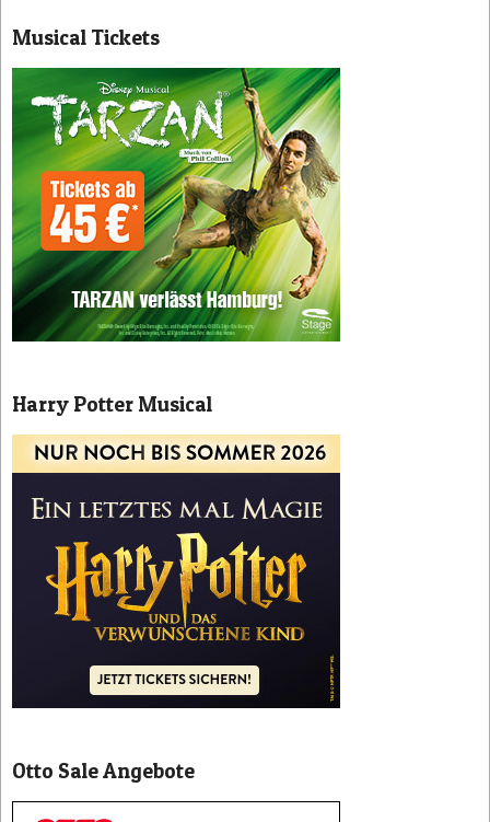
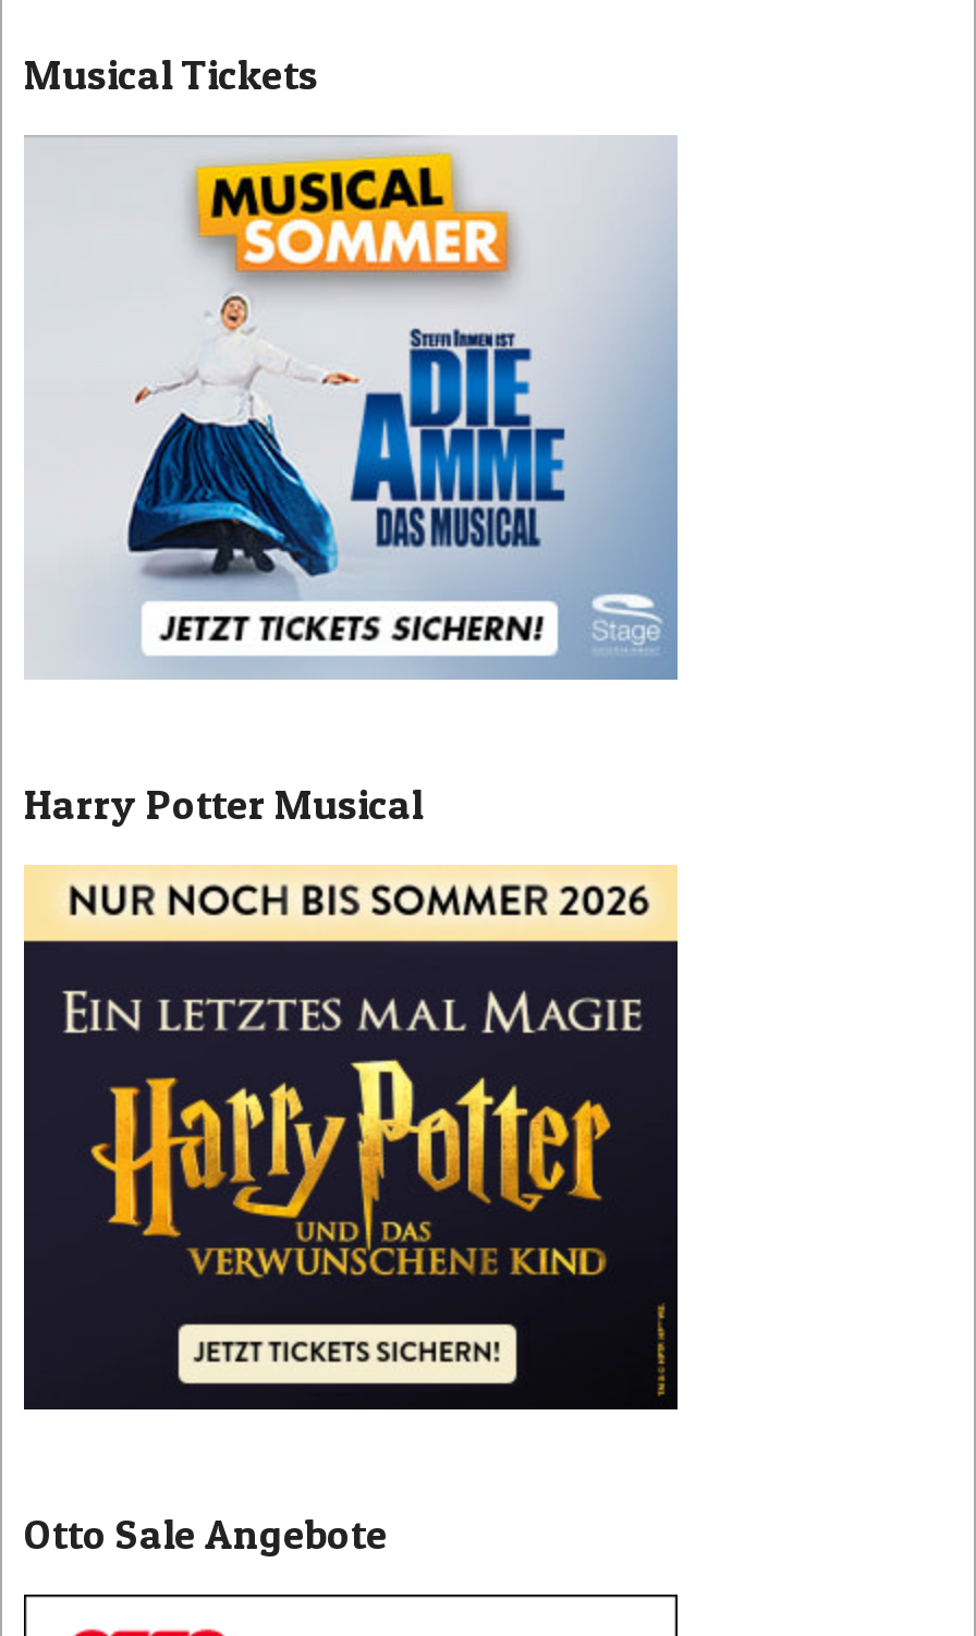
[11,67,341,343] [image] -> [24,135,680,682] [image]

